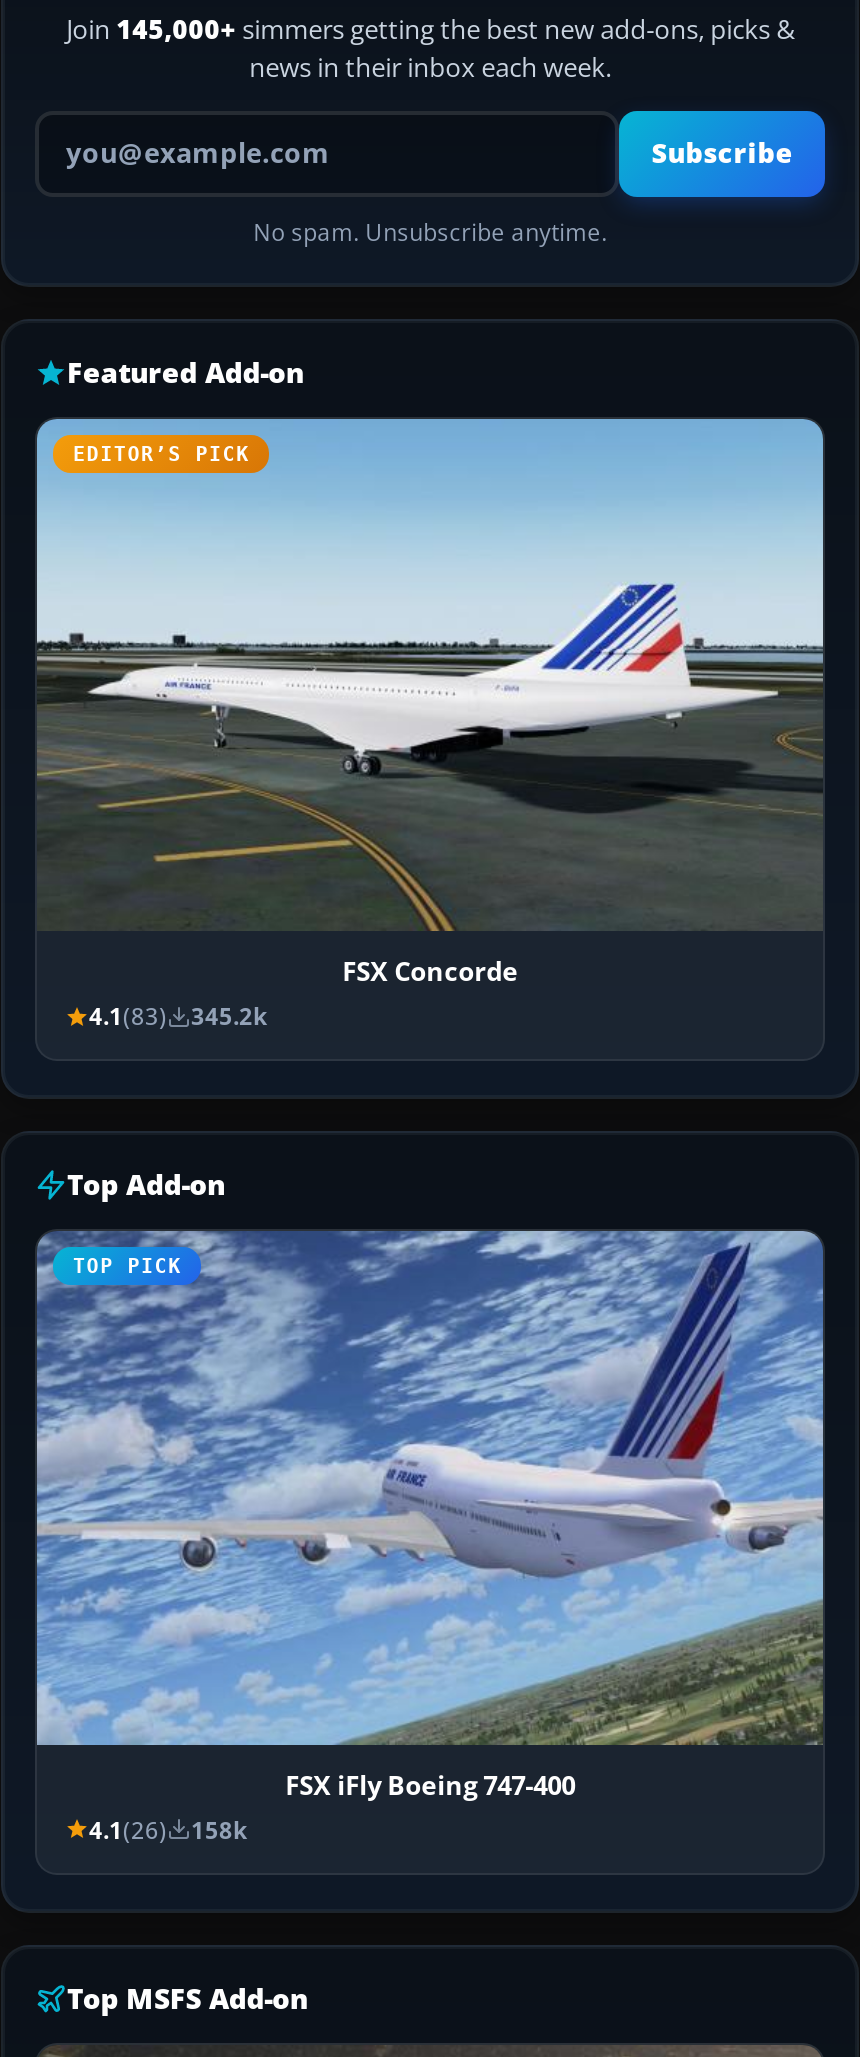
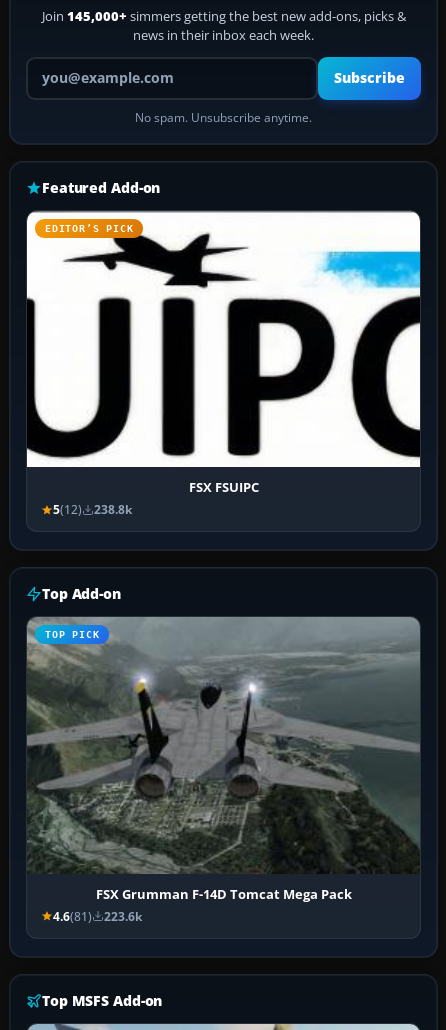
[35,419,825,1032] [image] | FSX Concorde | 4.1(83) | 345.2k -> [26,211,421,517] [image] | FSX FSUIPC | 5(12) | 238.8k
[35,1231,825,1844] [image] | FSX iFly Boeing 747-400 | 4.1(26) | 158k -> [27,617,420,924] [image] | FSX Grumman F-14D Tomcat Mega Pack | 4.6(81) | 223.6k

